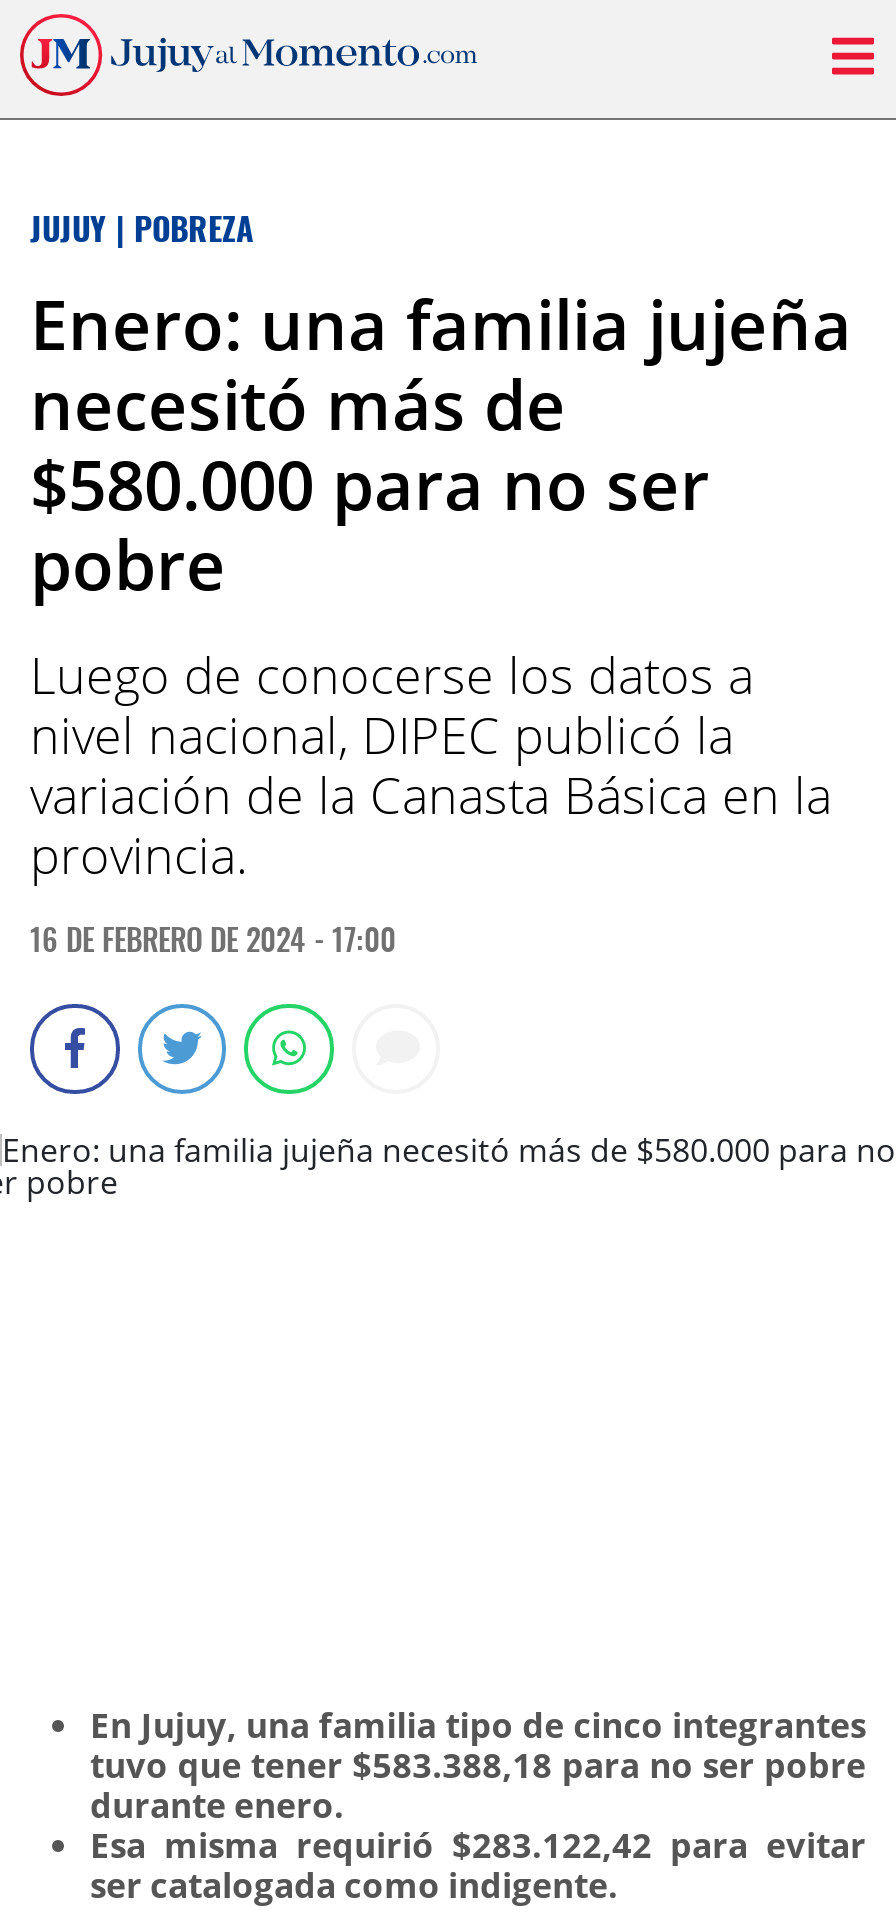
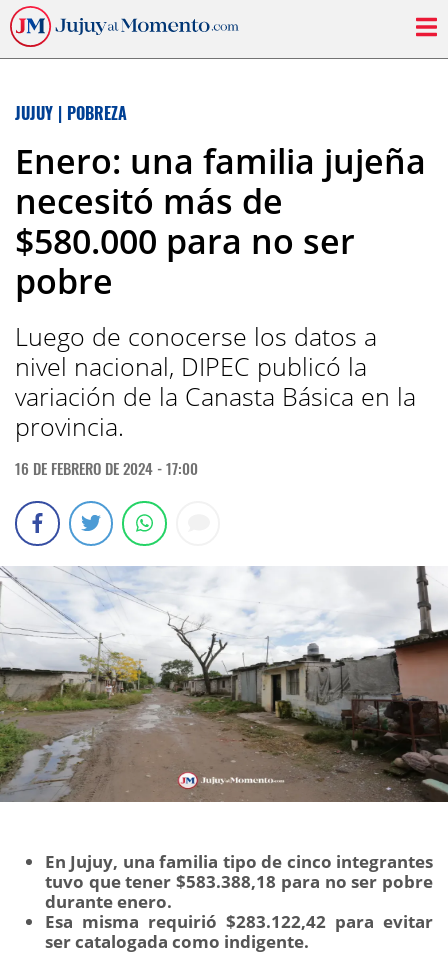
none -> [3,565,445,803] [image]

